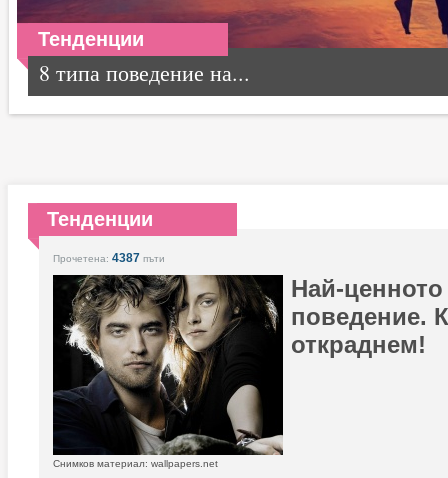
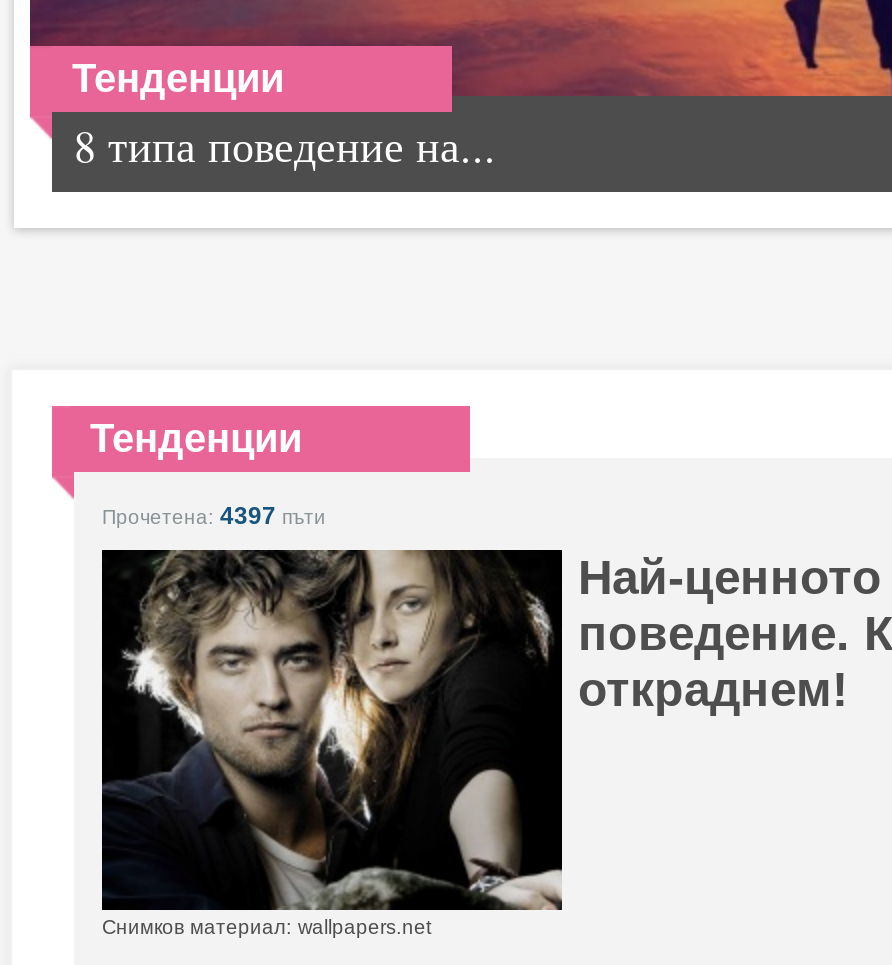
[53,251,165,265] Прочетена: 4387 пъти -> [102,502,326,530] Прочетена: 4397 пъти

